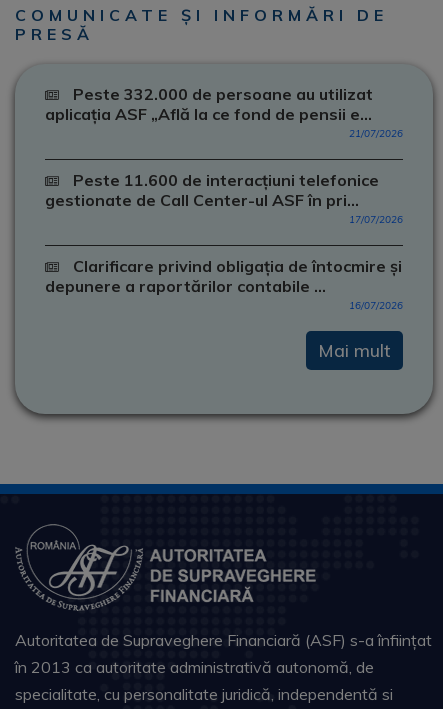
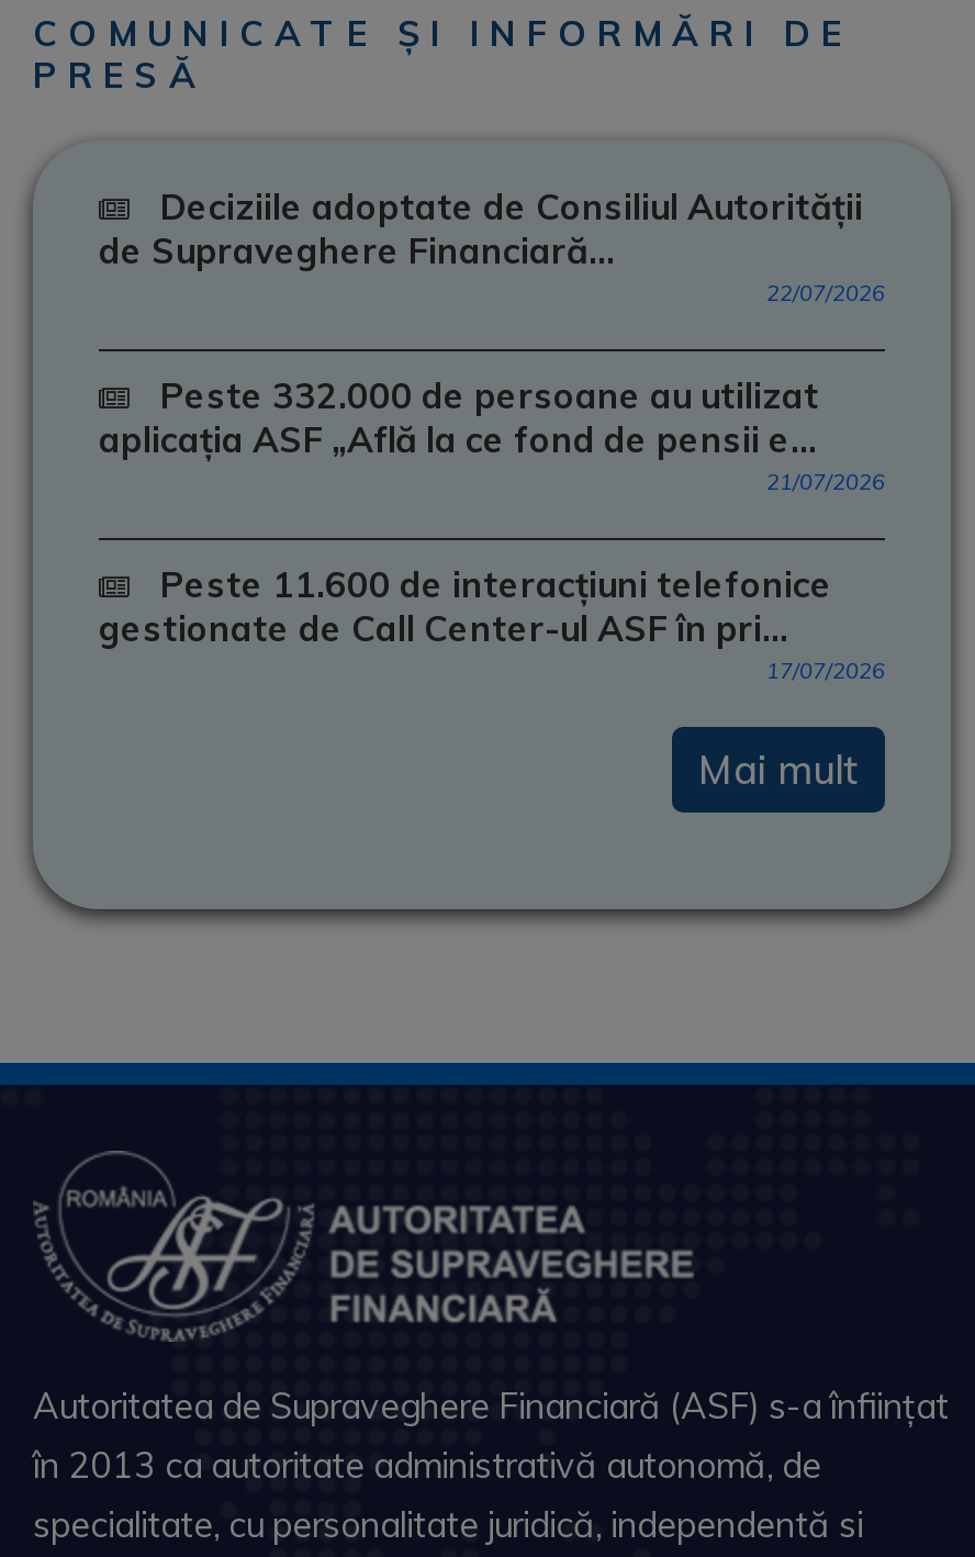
none -> [99,184,885,307] Deciziile adoptate de Consiliul Autorității | de Supraveghere Financiară... | 22/07/2026
moved [45,84,403,226] -> [99,373,885,685]: Peste 332.000 de persoane au utilizat | aplicația ASF „Află la ce fond de pensii e... | 21/07/2026 | Peste 11.600 de interacțiuni telefonice | gestionate de Call Center-ul ASF în pri... | 17/07/2026
[45,256,403,312] Clarificare privind obligația de întocmire și | depunere a raportărilor contabile ... | 16/07/2026 -> none

